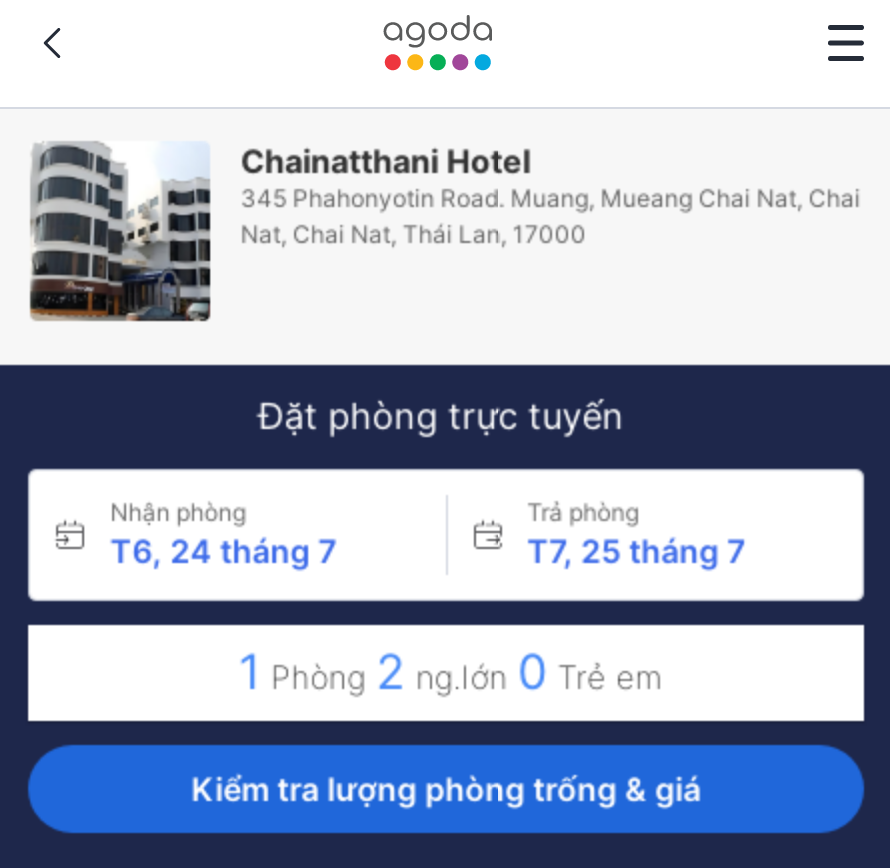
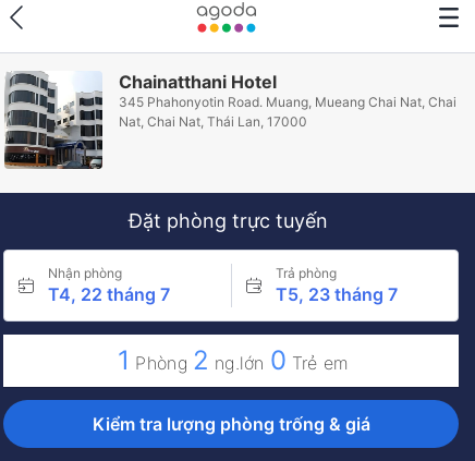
[110,531,336,571] T6, 24 tháng 7 -> [48,283,170,305] T4, 22 tháng 7
[527,531,745,571] T7, 25 tháng 7 -> [275,283,397,305] T5, 23 tháng 7

